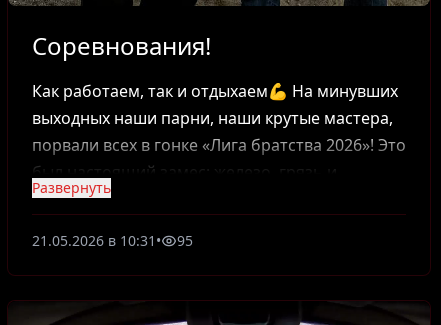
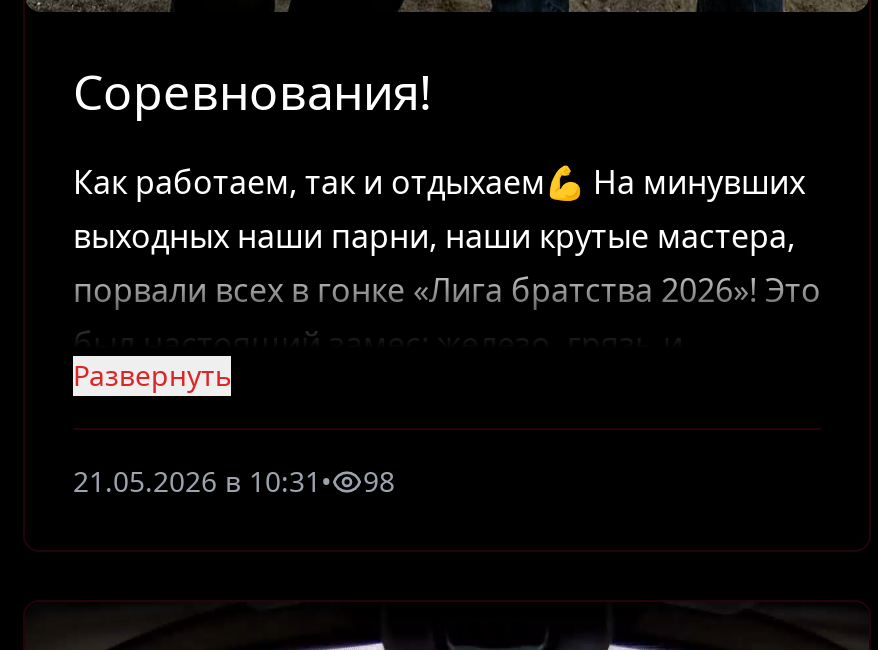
[32,231,193,250] 21.05.2026 в 10:31 • 95 -> [73,461,395,499] 21.05.2026 в 10:31 • 98

